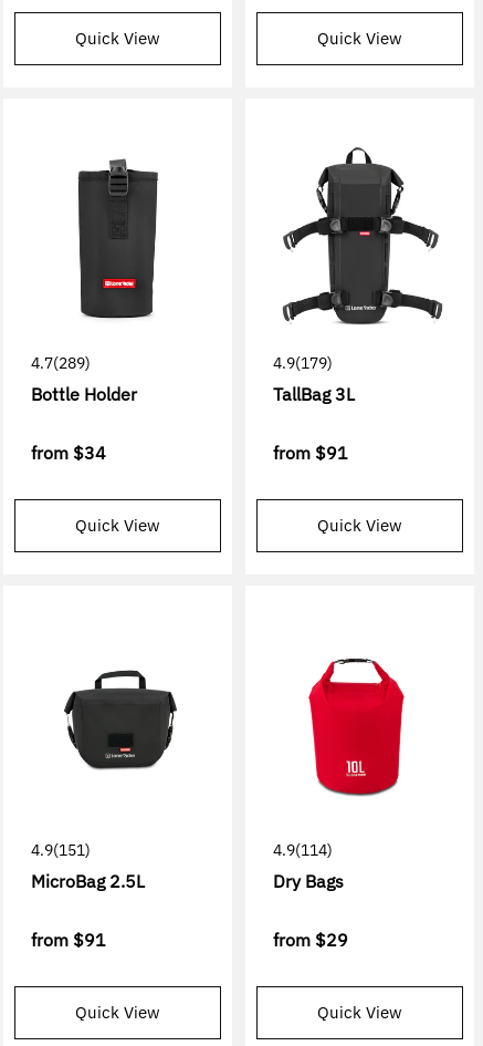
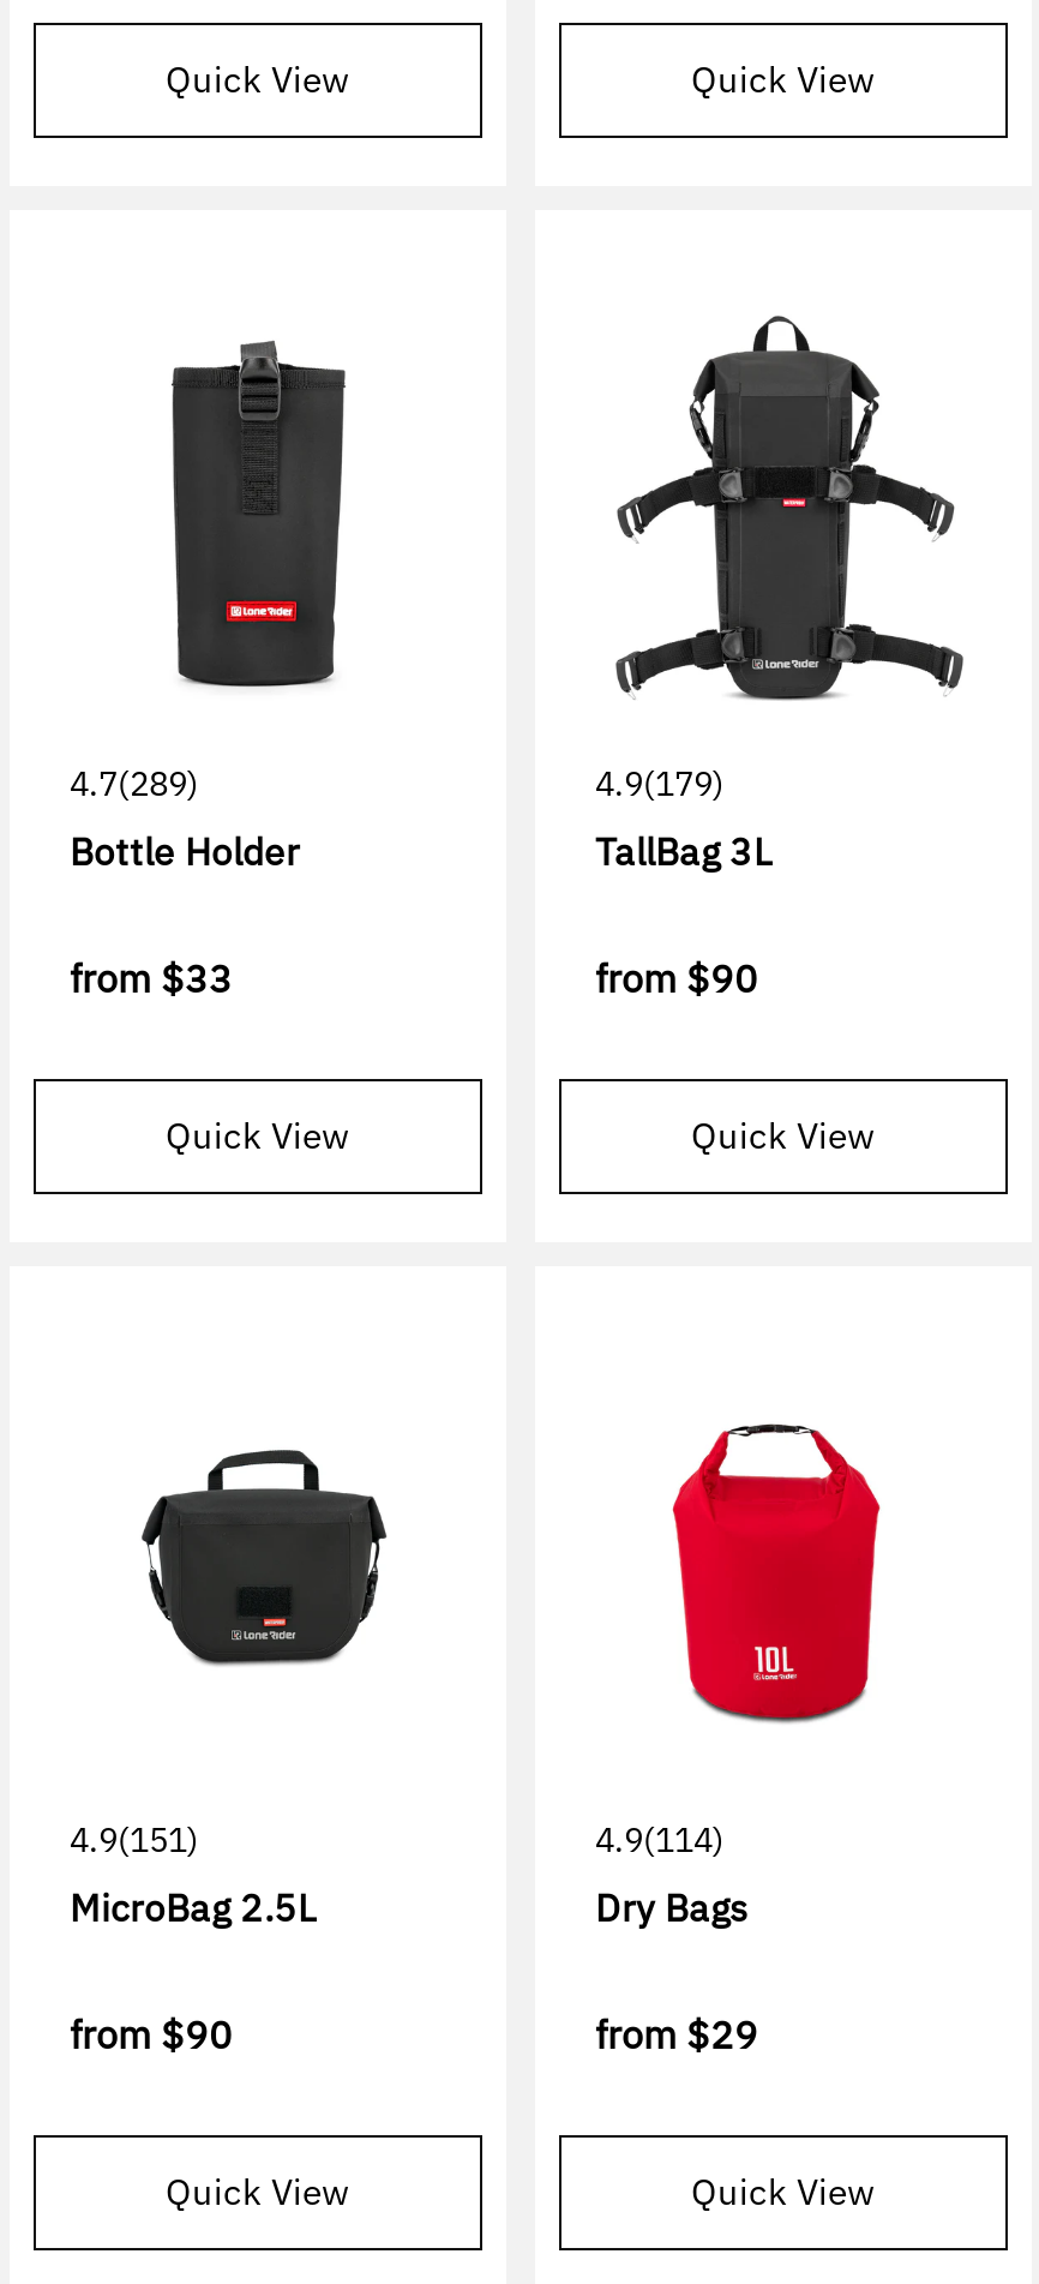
[31,442,106,464] from $34 -> [70,954,233,1002] from $33
[273,442,348,464] from $91 -> [595,954,758,1002] from $90
[31,929,106,951] from $91 -> [70,2010,233,2058] from $90

